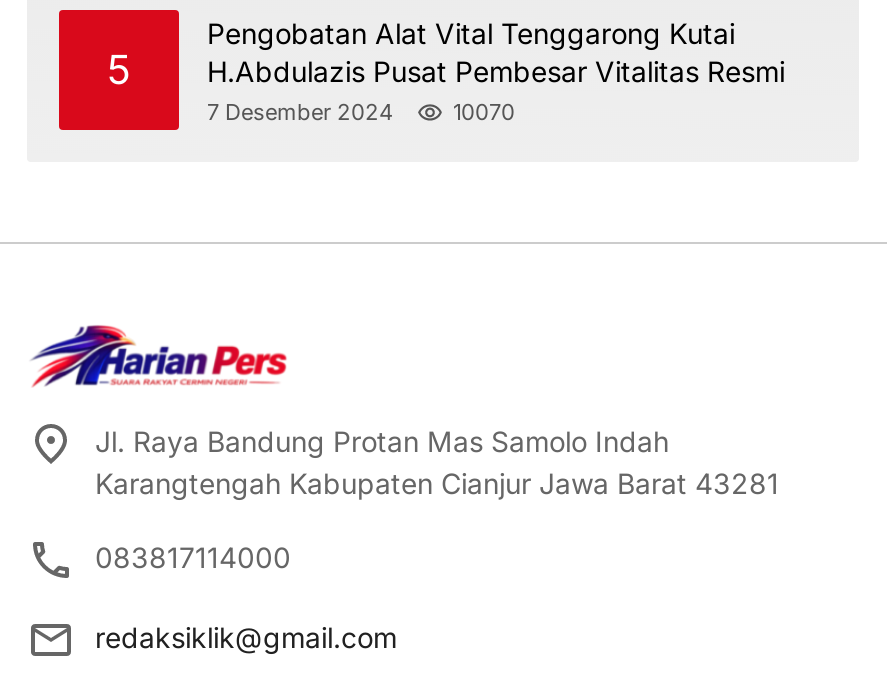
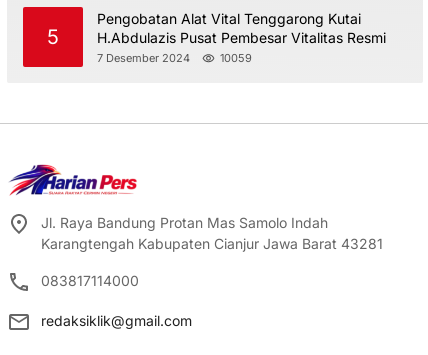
[453,99,515,127] 10070 -> [220,51,252,65] 10059

